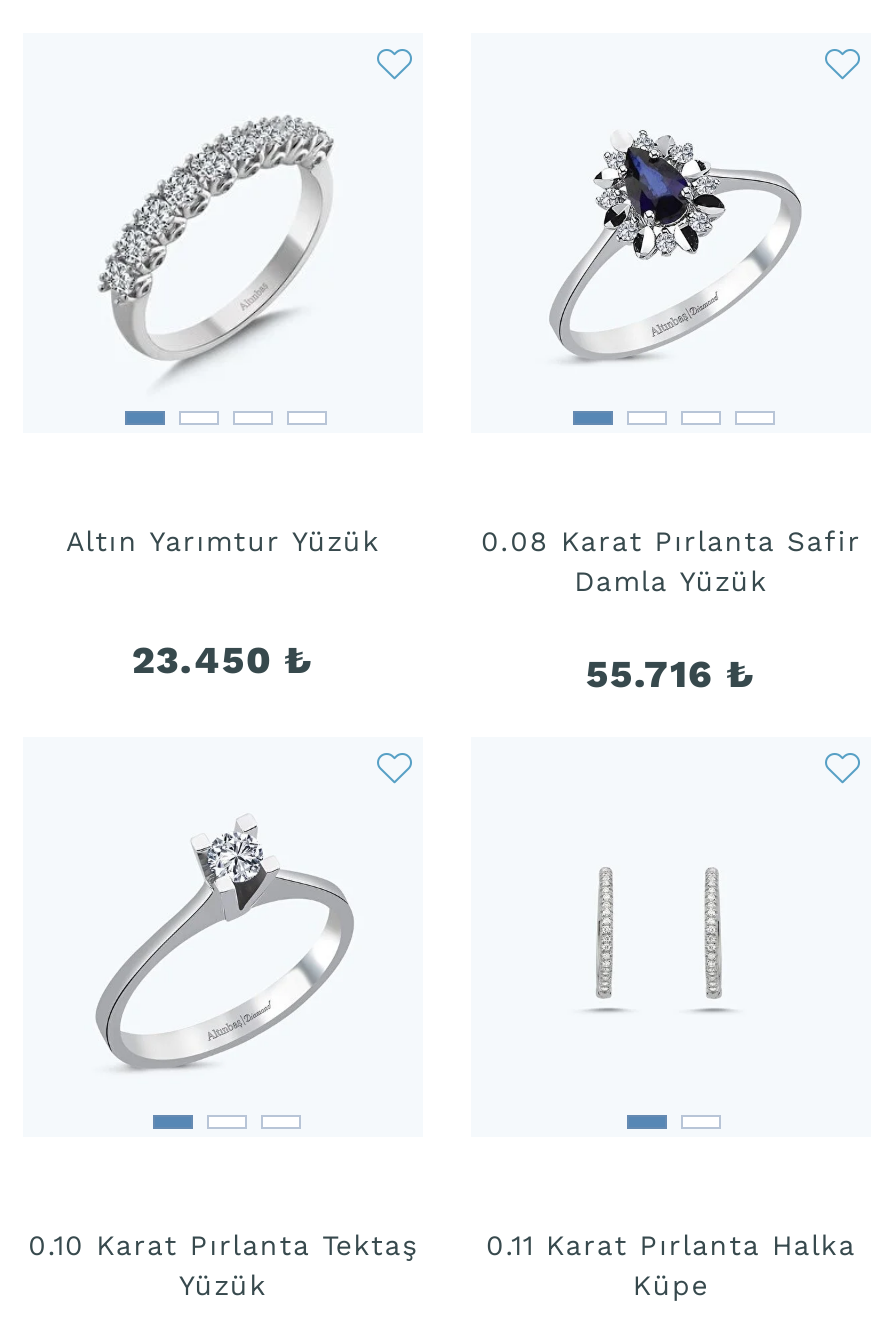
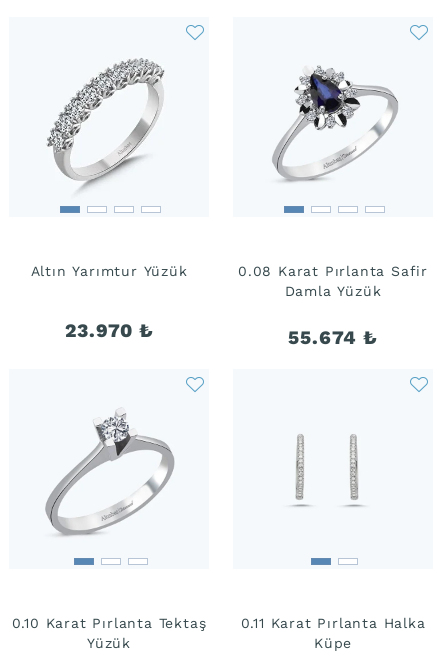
[132,637,314,683] 23.450 ₺ -> [64,319,153,342] 23.970 ₺
[586,651,756,697] 55.716 ₺ -> [288,326,378,349] 55.674 ₺

